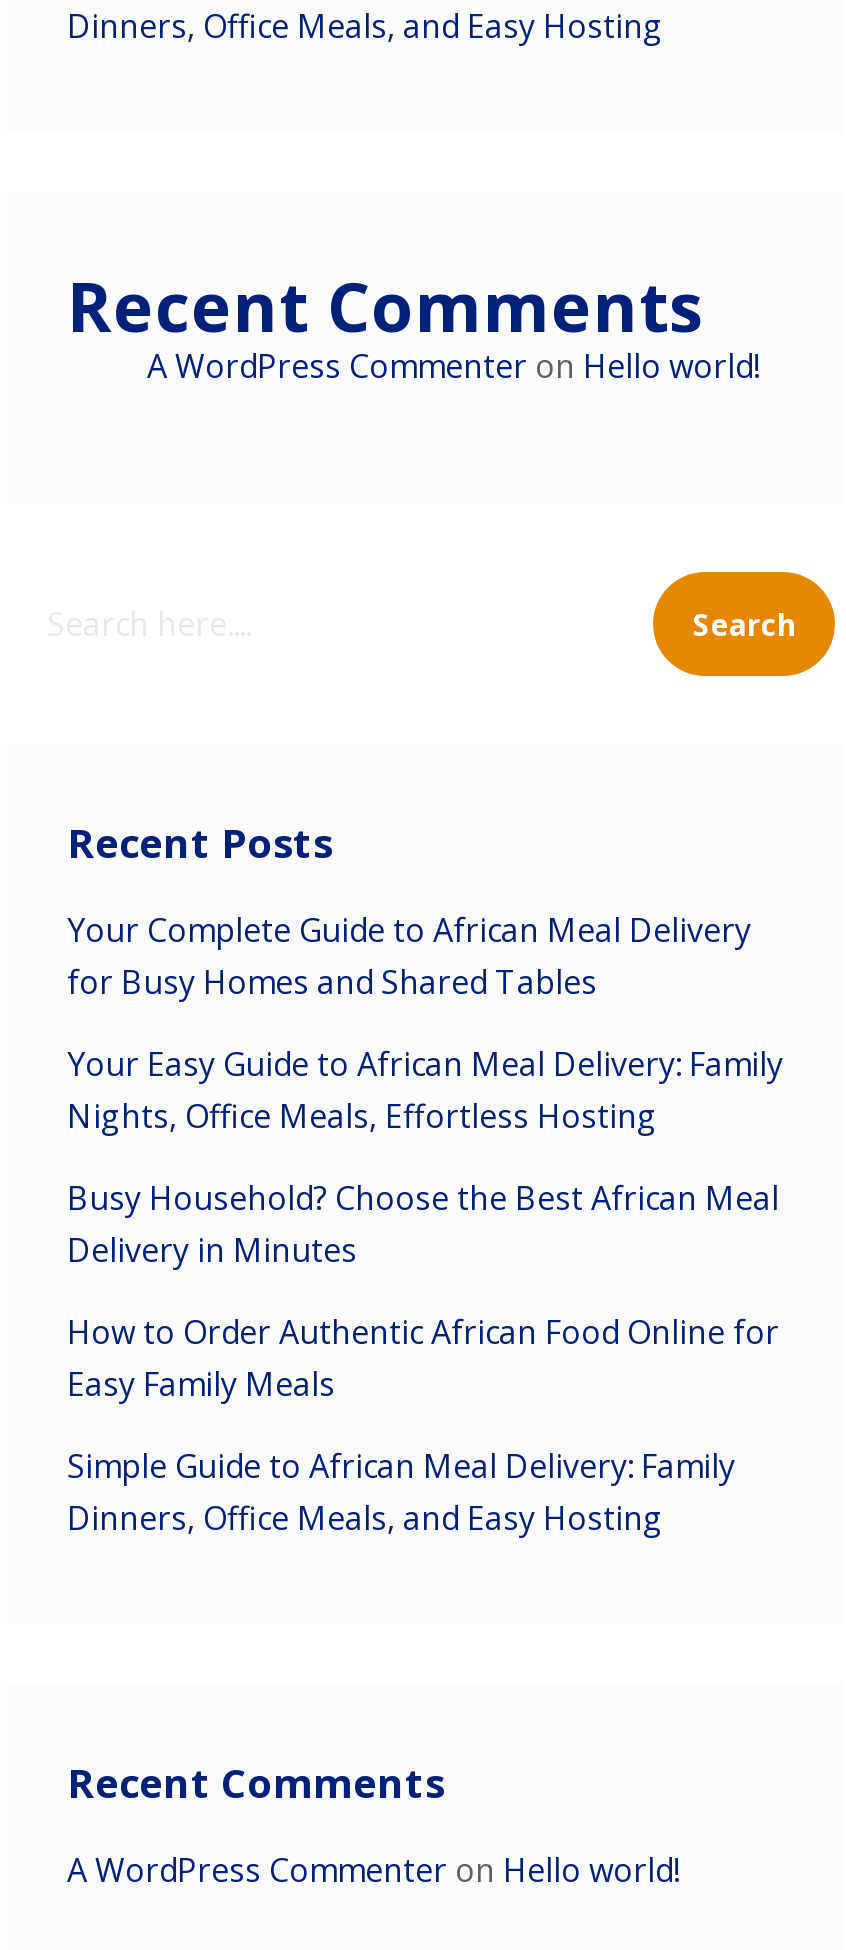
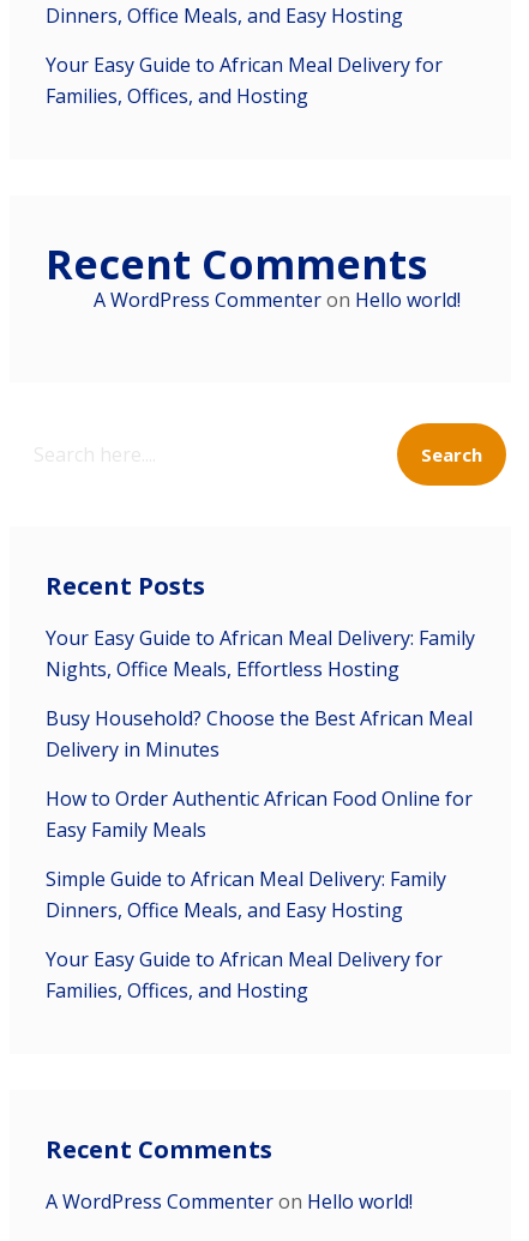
none -> [46,52,443,109] Your Easy Guide to African Meal Delivery for | Families, Offices, and Hosting
[67,909,751,1005] Your Complete Guide to African Meal Delivery | for Busy Homes and Shared Tables -> none
none -> [46,946,443,1004] Your Easy Guide to African Meal Delivery for | Families, Offices, and Hosting

